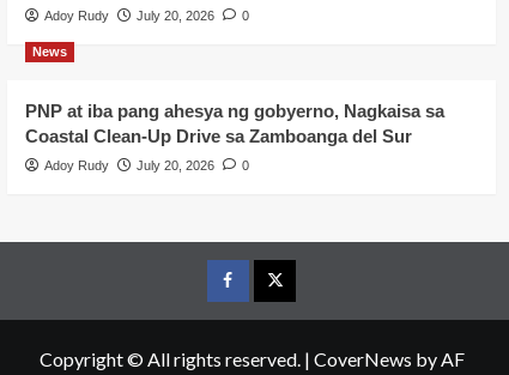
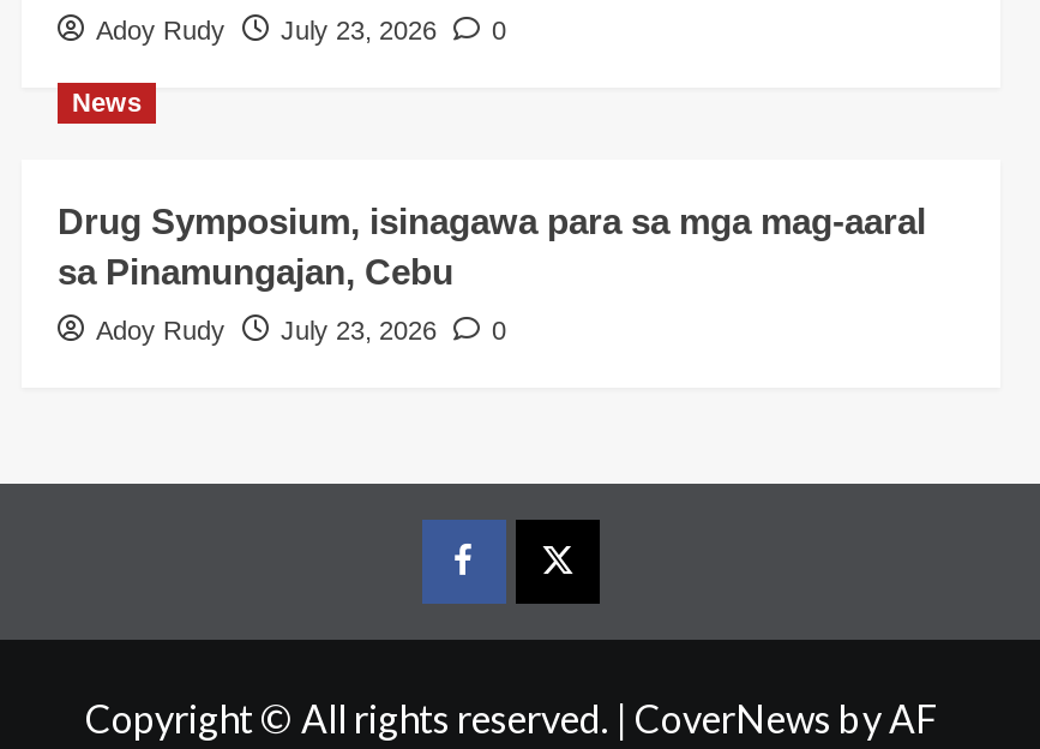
[44,8,249,23] Adoy Rudy July 20, 2026 0 -> [96,14,506,43] Adoy Rudy July 23, 2026 0
[25,100,444,146] PNP at iba pang ahesya ng gobyerno, Nagkaisa sa | Coastal Clean-Up Drive sa Zamboanga del Sur -> [58,199,926,290] Drug Symposium, isinagawa para sa mga mag-aaral | sa Pinamungajan, Cebu
[44,158,249,172] Adoy Rudy July 20, 2026 0 -> [96,314,506,343] Adoy Rudy July 23, 2026 0

